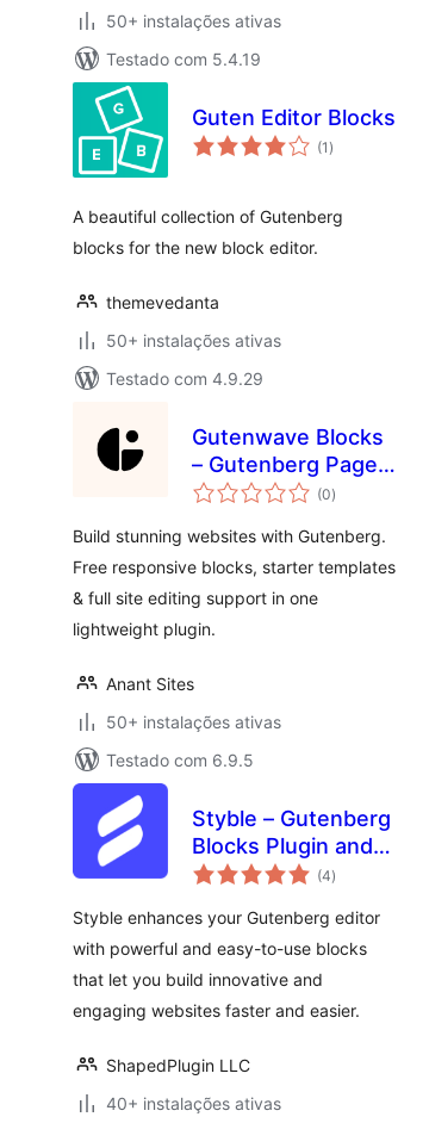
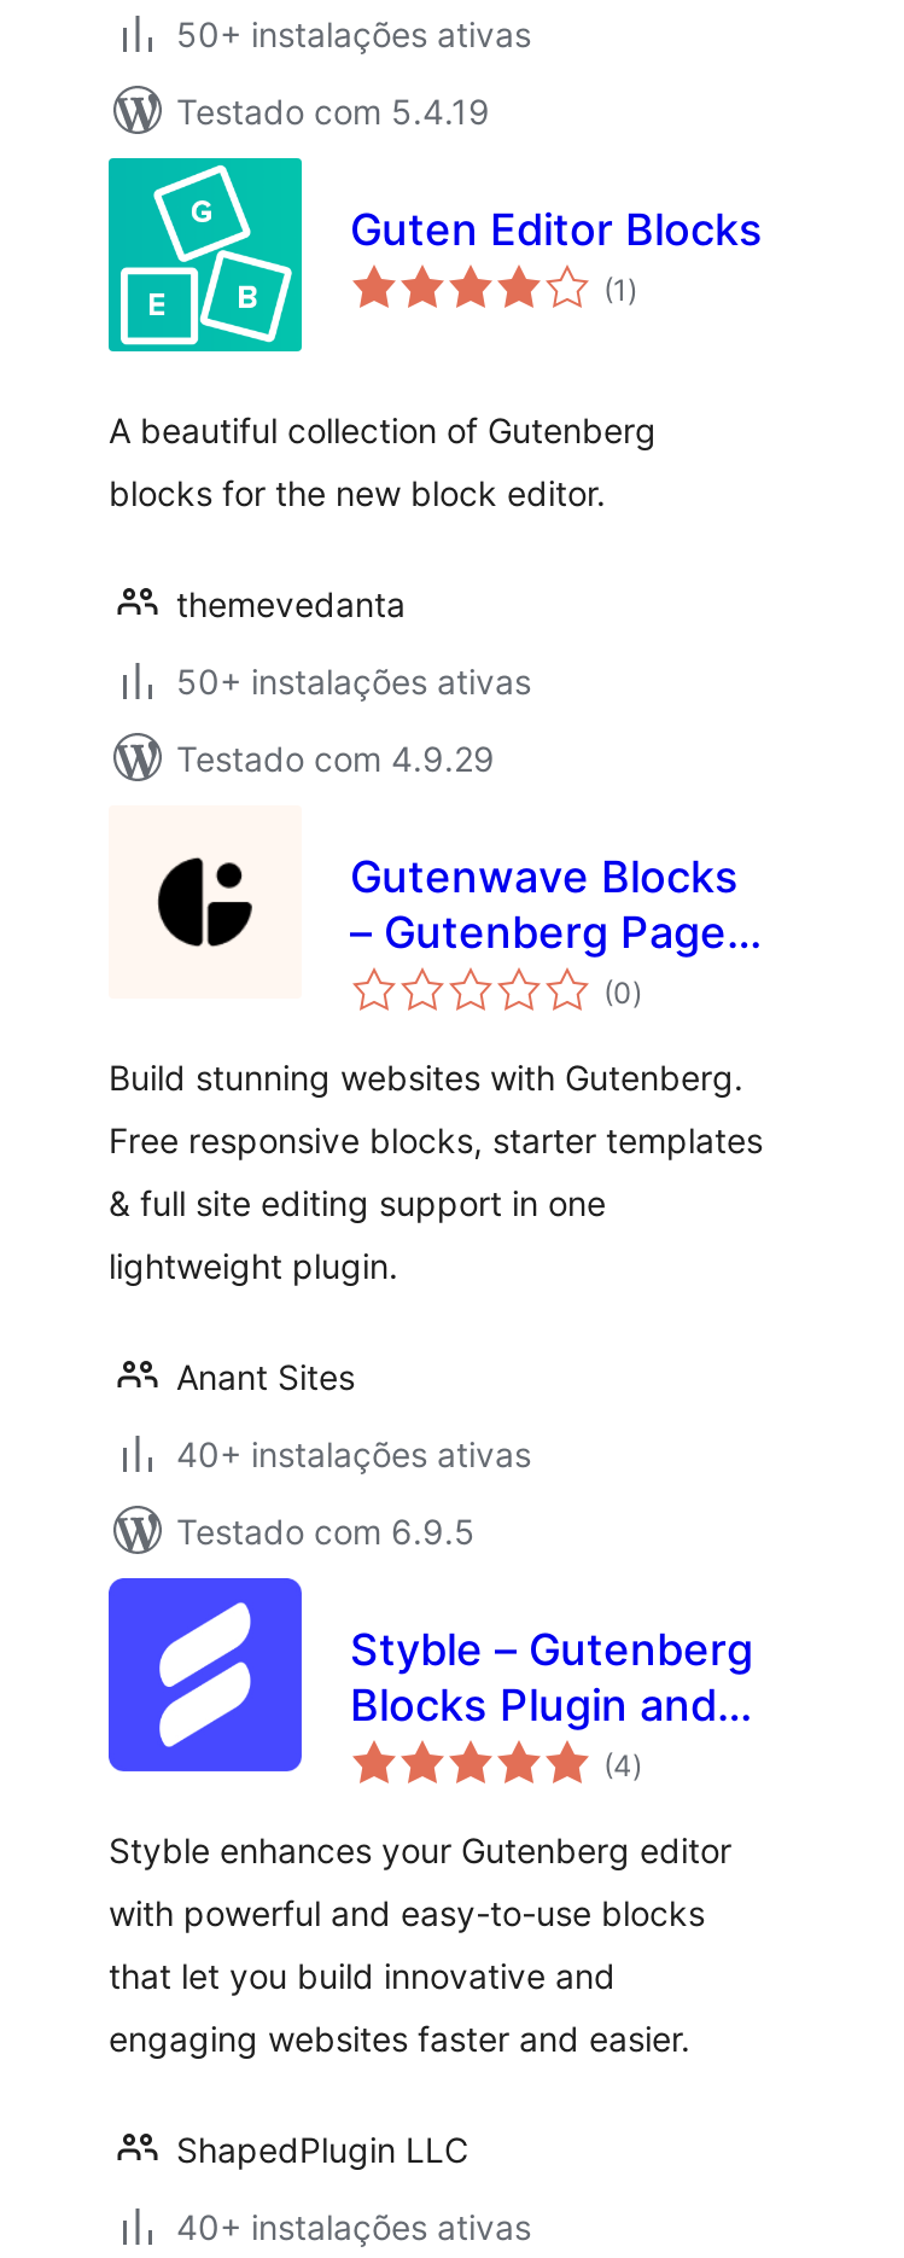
[106,712,281,732] 50+ instalações ativas -> [176,1433,531,1474] 40+ instalações ativas

